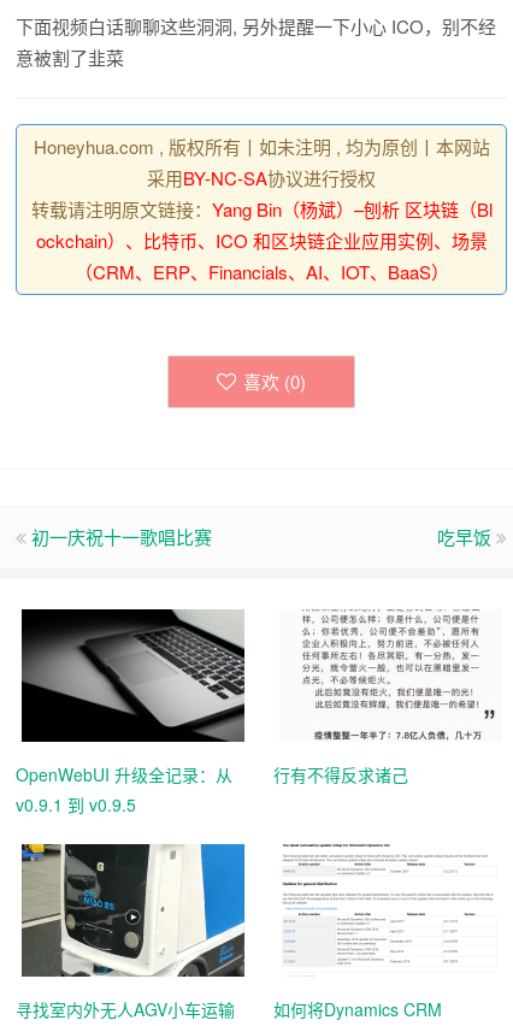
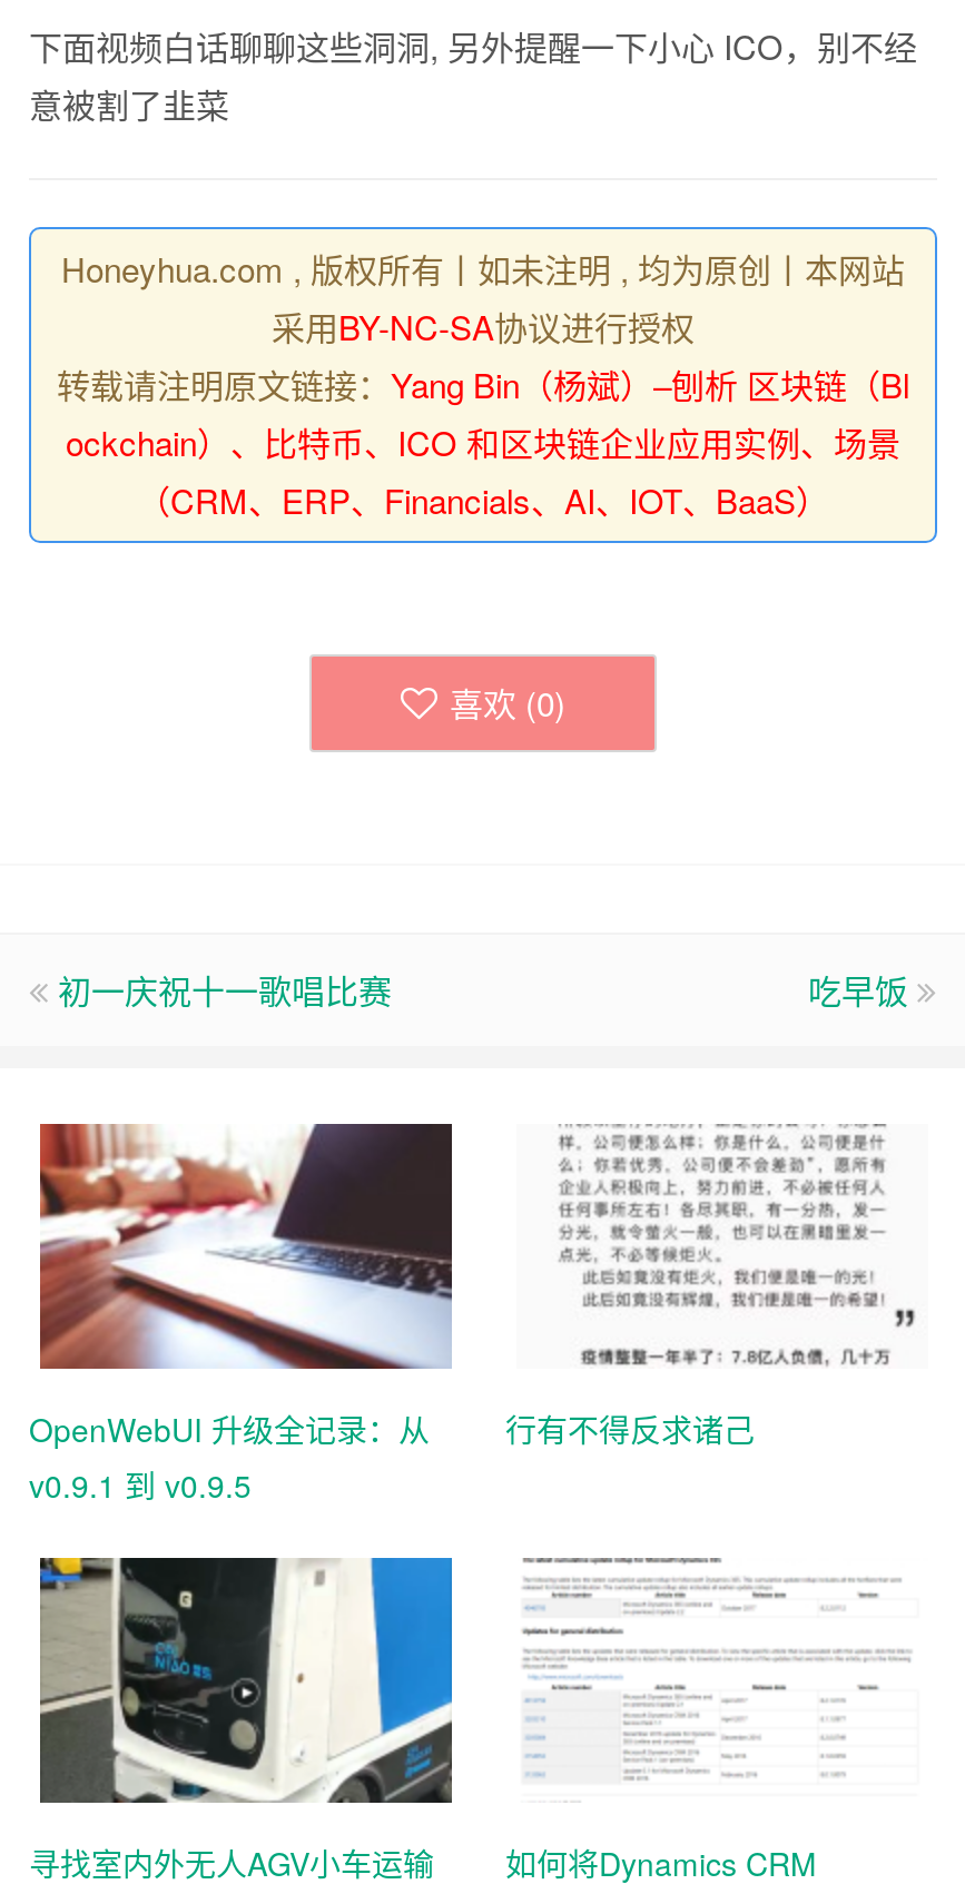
[20,608,246,743] [image] -> [38,1122,454,1371] [image]

